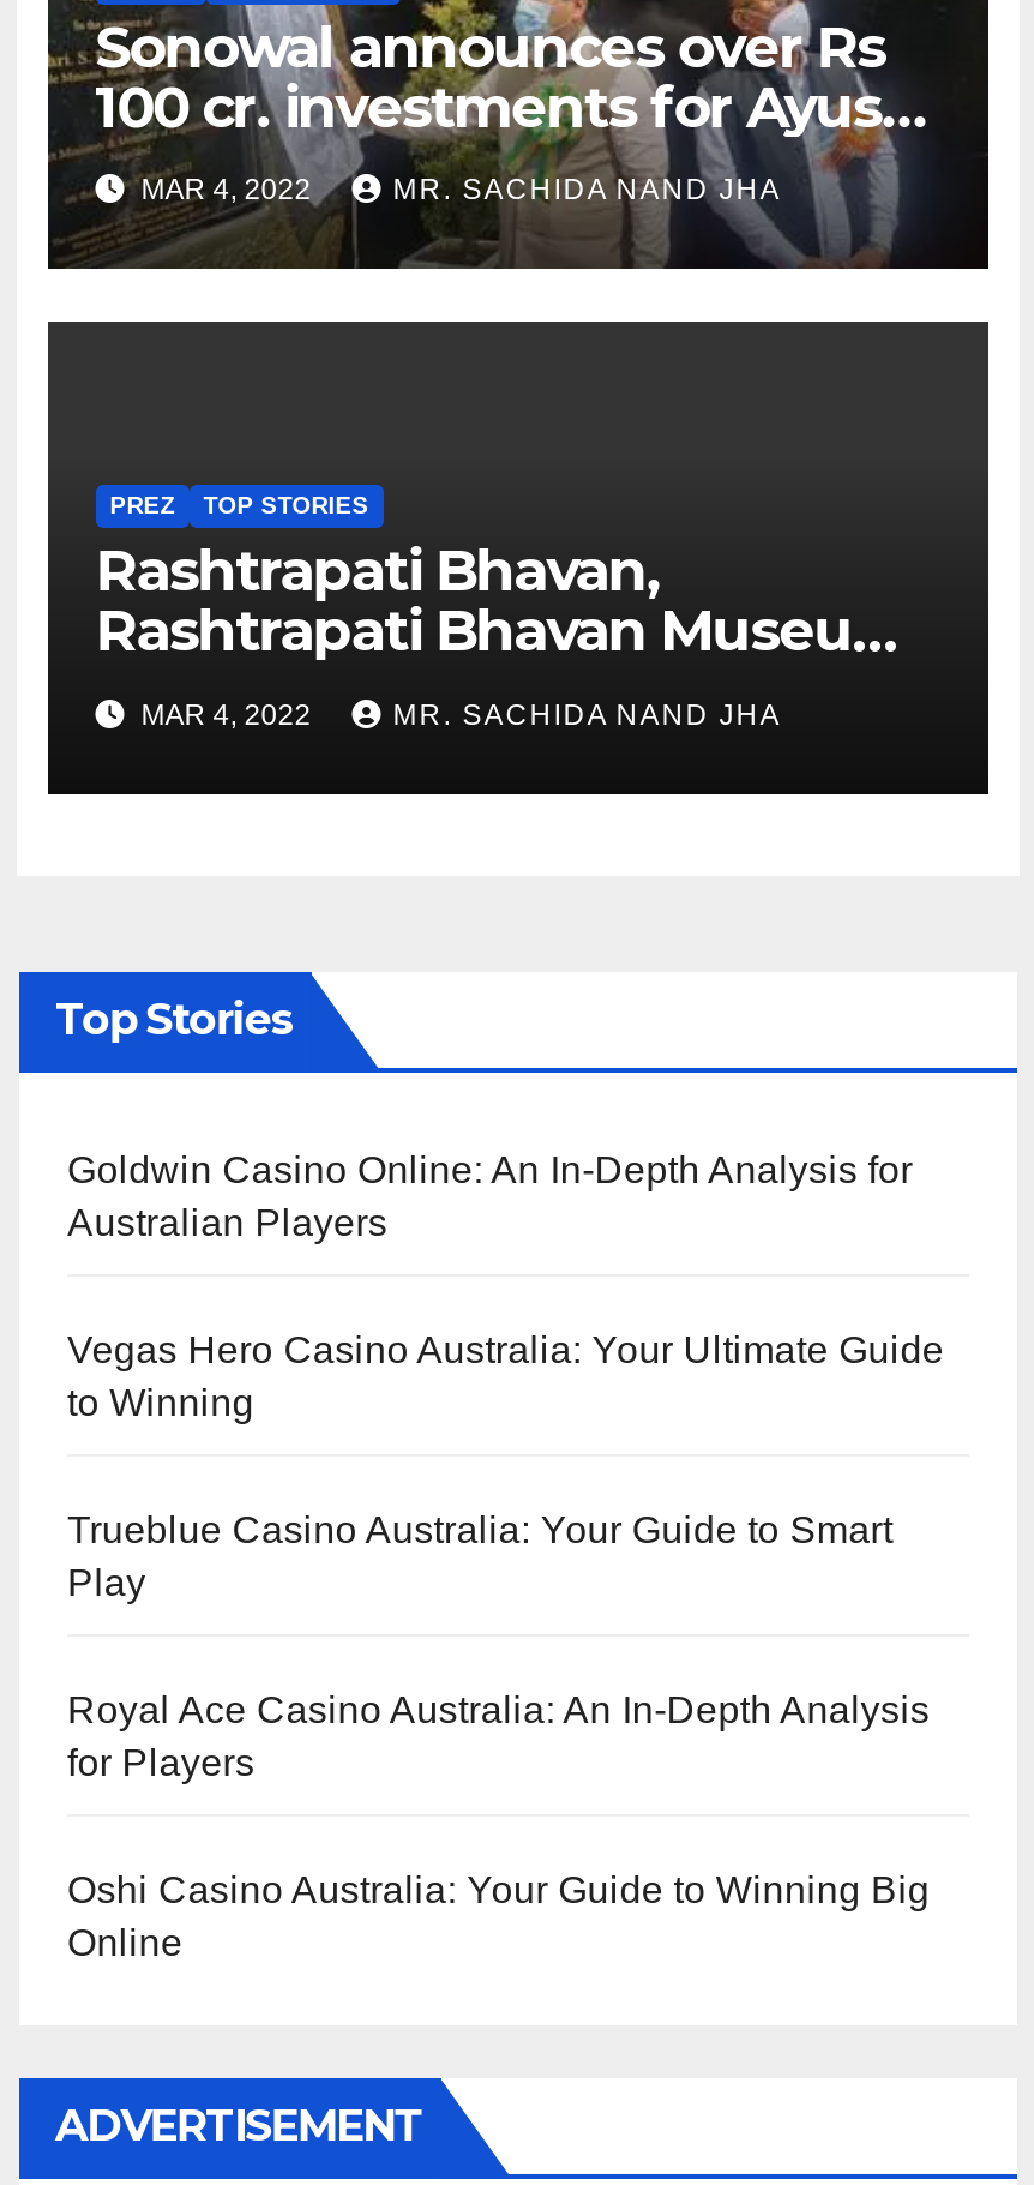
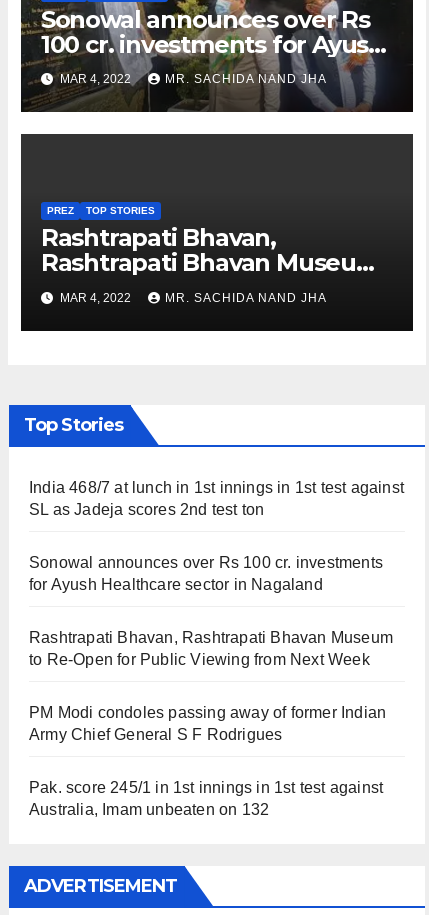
[67,1149,913,1243] Goldwin Casino Online: An In-Depth Analysis for | Australian Players -> [29,479,404,518] India 468/7 at lunch in 1st innings in 1st test against | SL as Jadeja scores 2nd test ton
[67,1329,944,1423] Vegas Hero Casino Australia: Your Ultimate Guide | to Winning -> [29,554,383,593] Sonowal announces over Rs 100 cr. investments | for Ayush Healthcare sector in Nagaland
[67,1509,893,1603] Trueblue Casino Australia: Your Guide to Smart | Play -> [29,629,393,668] Rashtrapati Bhavan, Rashtrapati Bhavan Museum | to Re-Open for Public Viewing from Next Week
[67,1689,930,1783] Royal Ace Casino Australia: An In-Depth Analysis | for Players -> [29,704,386,743] PM Modi condoles passing away of former Indian | Army Chief General S F Rodrigues
[67,1869,930,1963] Oshi Casino Australia: Your Guide to Winning Big | Online -> [29,779,383,818] Pak. score 245/1 in 1st innings in 1st test against | Australia, Imam unbeaten on 132

